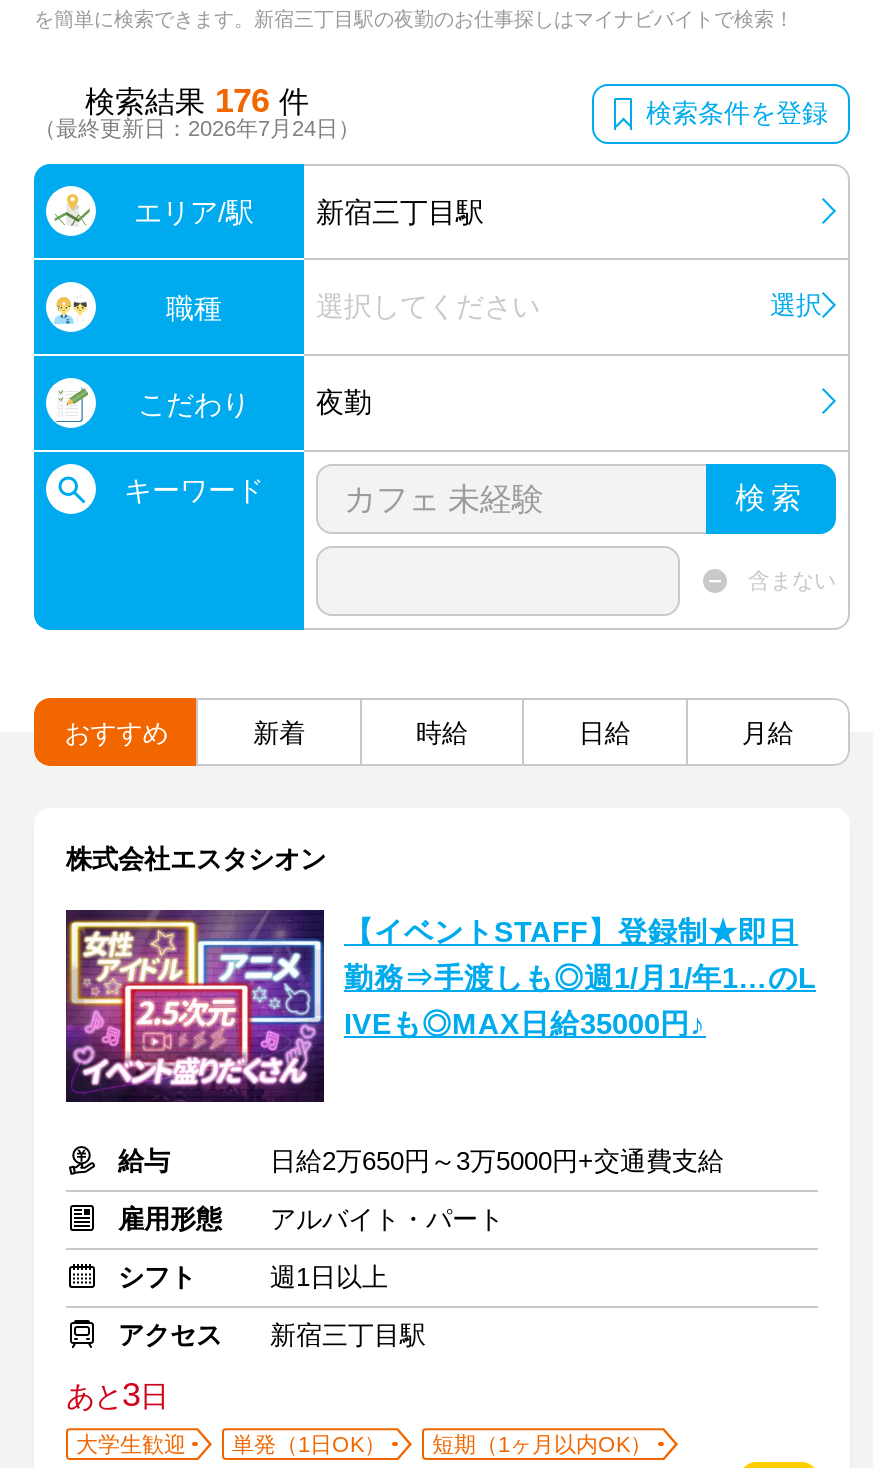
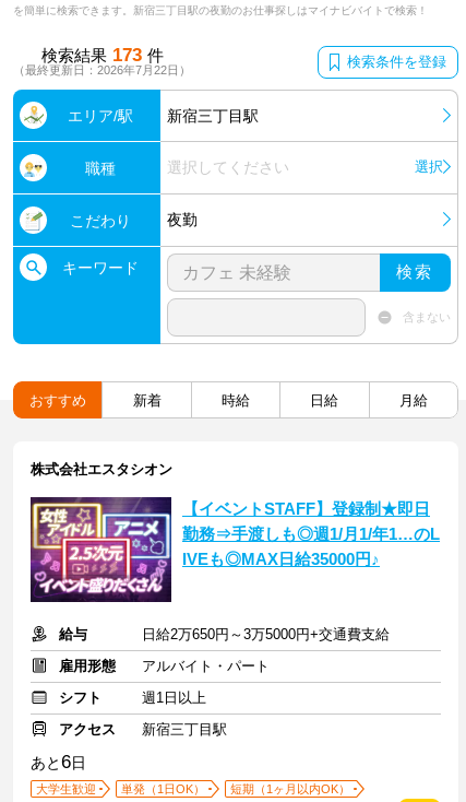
[85,82,309,120] 検索結果 176 件 -> [41,45,163,66] 検索結果 173 件
[34,116,360,140] （最終更新日：2026年7月24日） -> [13,63,191,76] （最終更新日：2026年7月22日）
[66,1376,168,1414] あと3日 -> [31,752,86,773] あと6日

